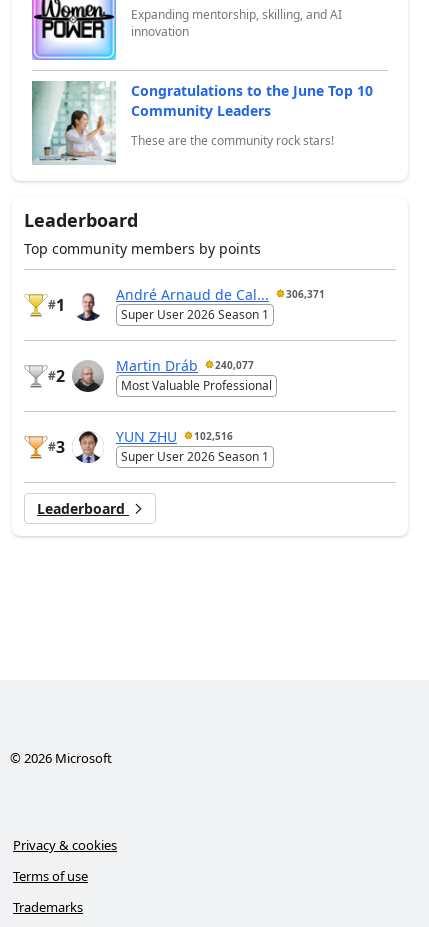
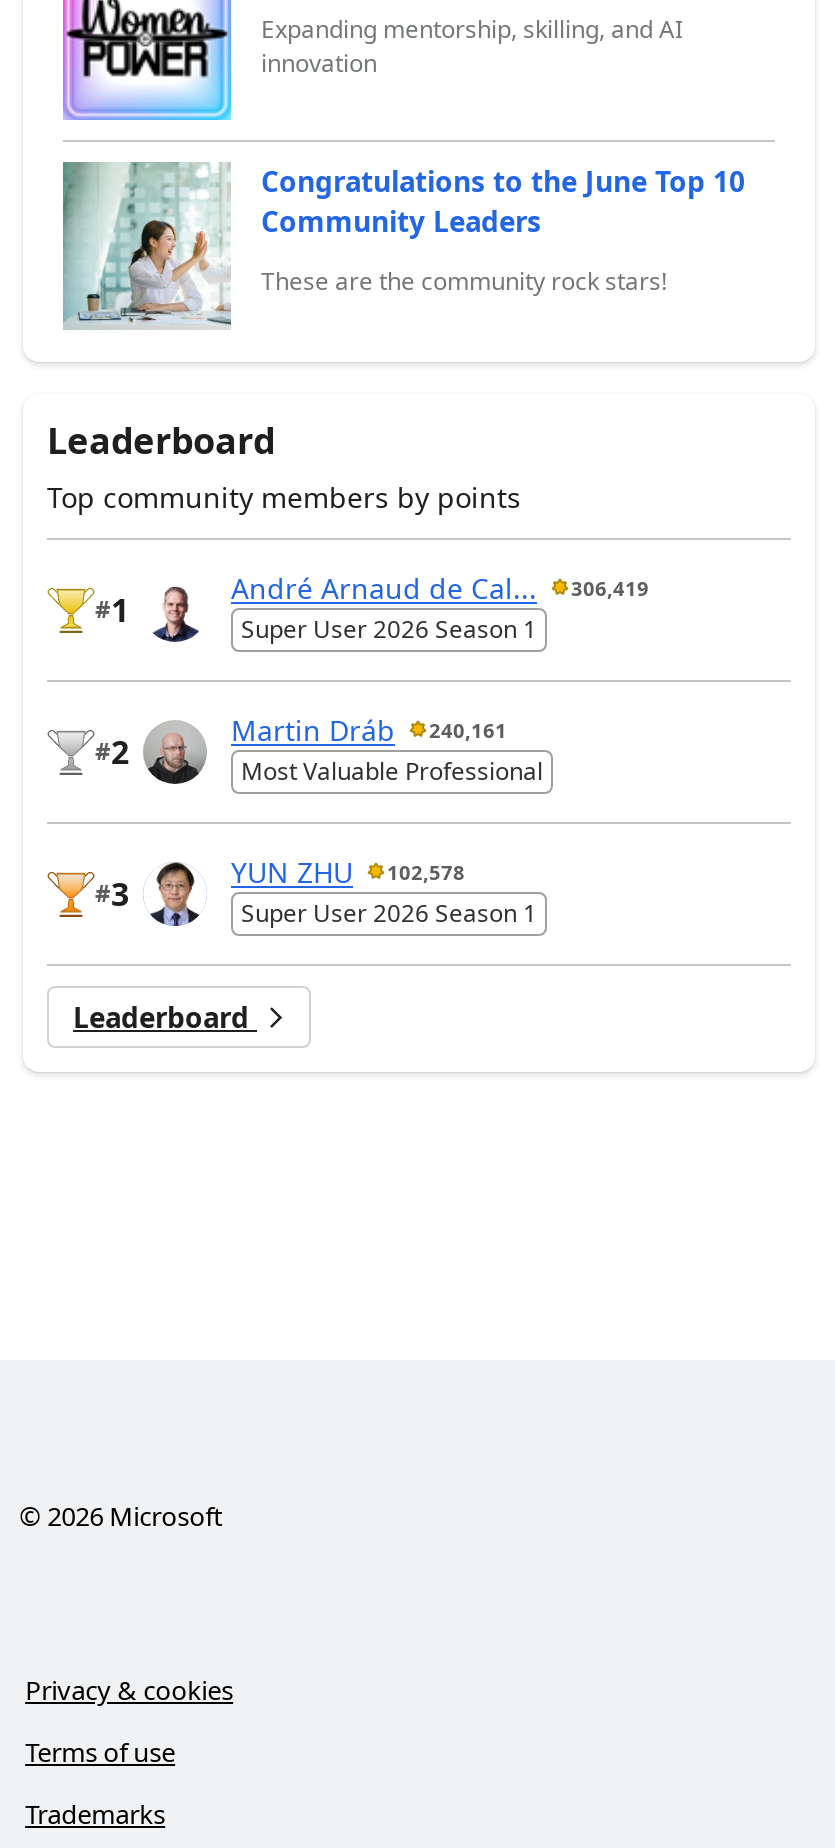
[116,284,325,303] André Arnaud de Cal... 306,371 -> [231,568,649,606] André Arnaud de Cal... 306,419
[116,355,254,374] Martin Dráb 240,077 -> [231,710,507,748] Martin Dráb 240,161
[116,426,233,445] YUN ZHU 102,516 -> [231,852,465,890] YUN ZHU 102,578

